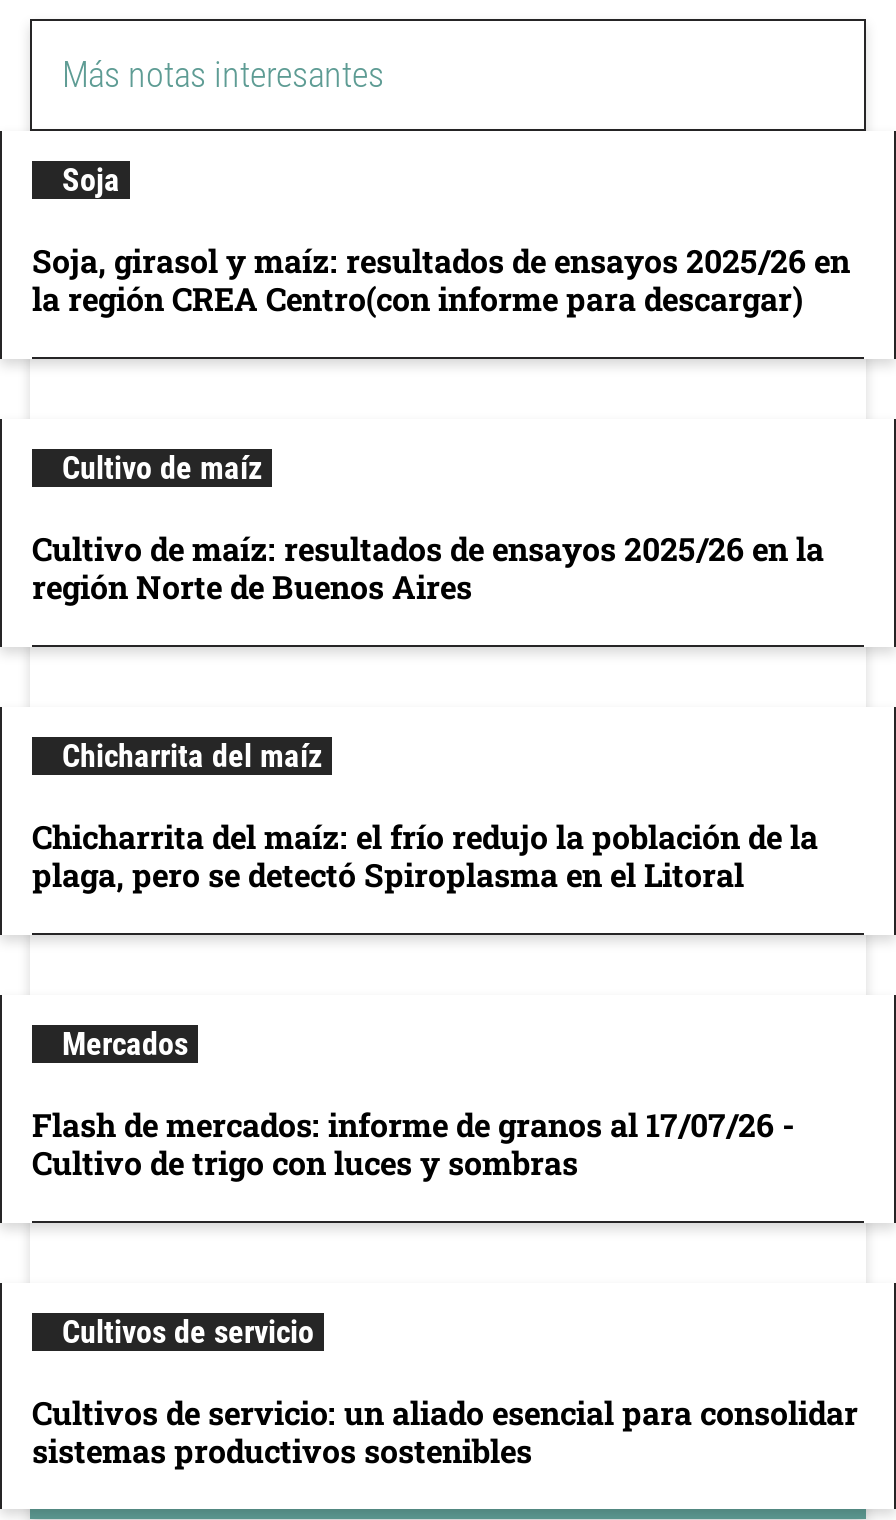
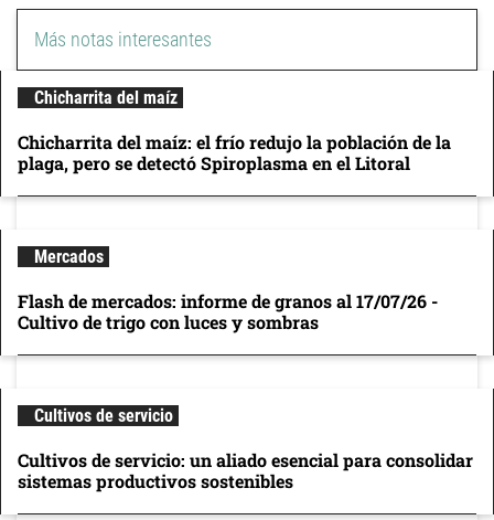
[32,160,850,318] Soja | Soja, girasol y maíz: resultados de ensayos 2025/26 en | la región CREA Centro(con informe para descargar) -> none
[32,448,824,606] Cultivo de maíz | Cultivo de maíz: resultados de ensayos 2025/26 en la | región Norte de Buenos Aires -> none

